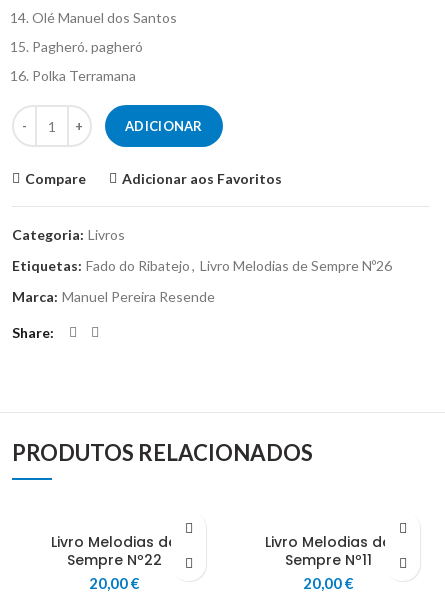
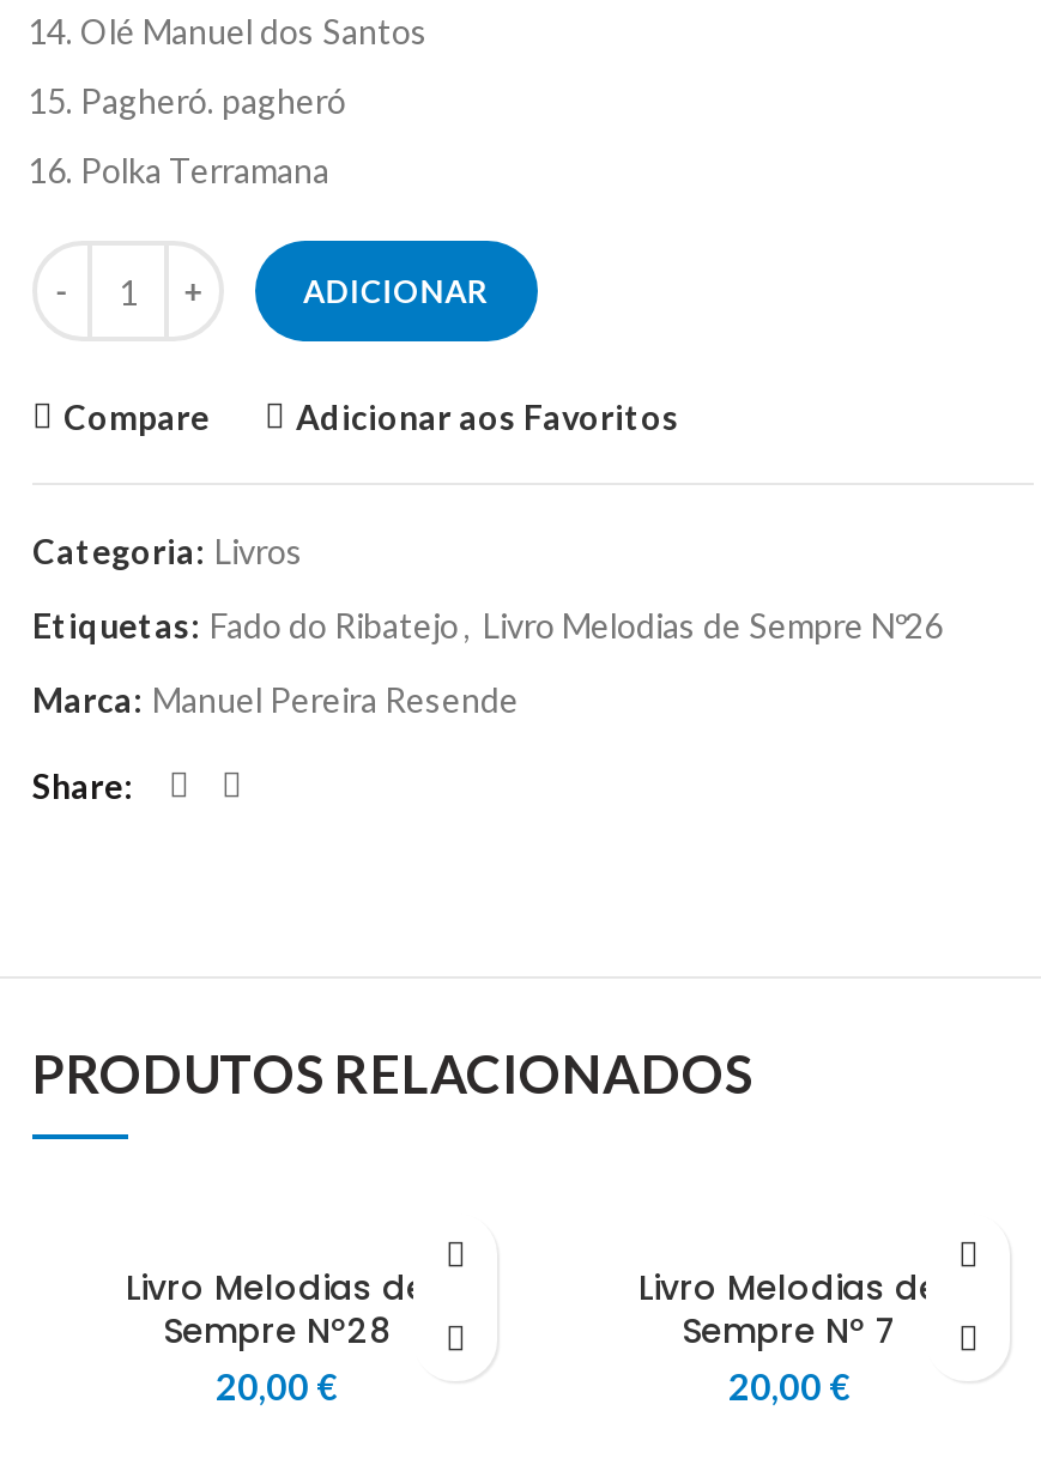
[66,550,161,570] Sempre Nº22 -> [163,1307,391,1355] Sempre Nº28
[284,550,371,570] Sempre Nº11 -> [682,1307,897,1355] Sempre Nº 7

